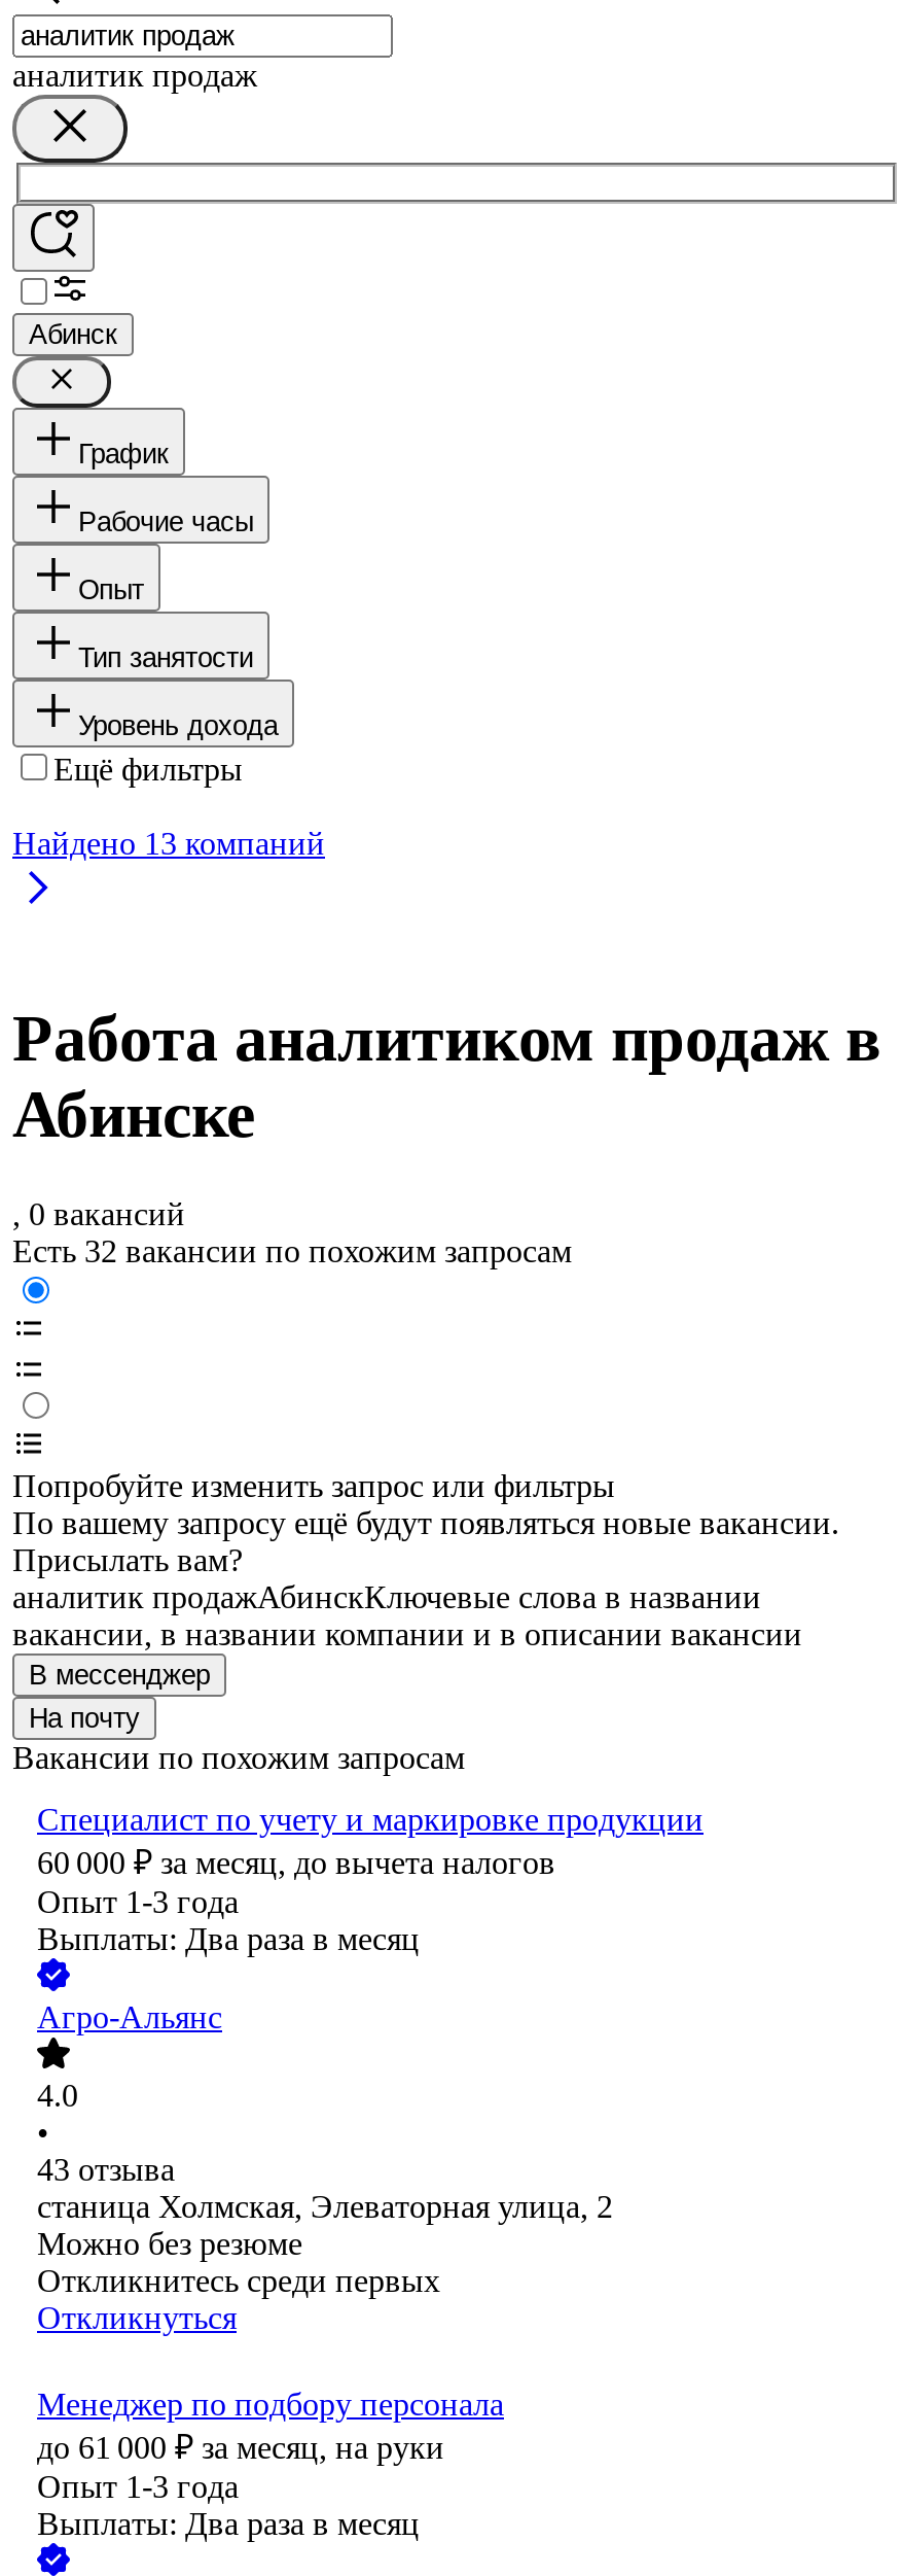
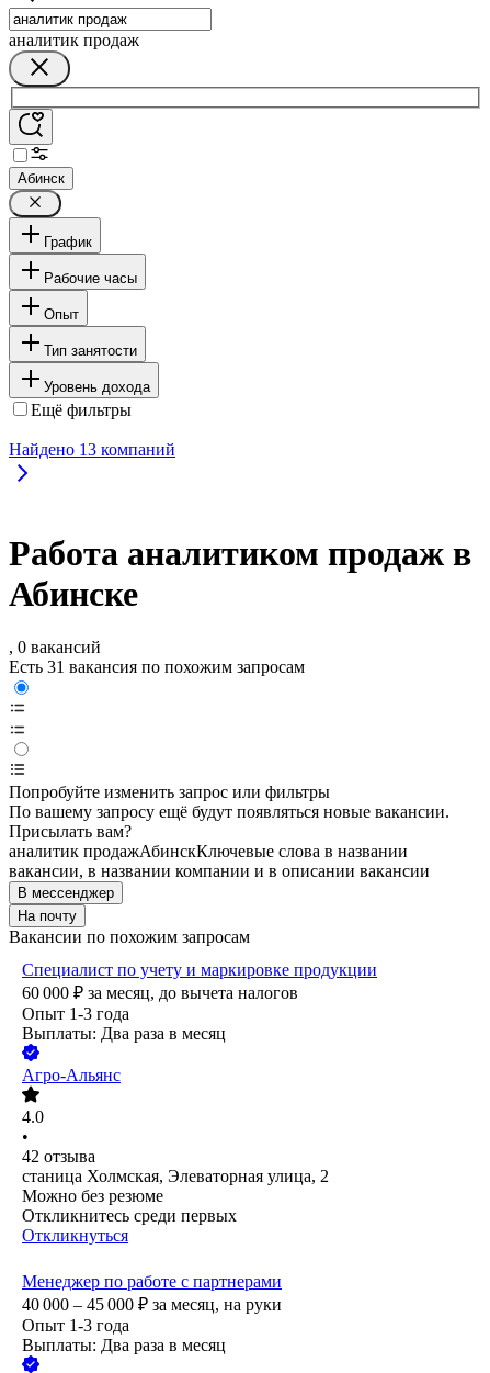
[12,1234,572,1269] Есть 32 вакансии по похожим запросам -> [9,658,305,677] Есть 31 вакансия по похожим запросам
[37,2153,175,2188] 43 отзыва -> [22,1147,95,1166] 42 отзыва
[37,2388,504,2466] Менеджер по подбору персонала | до 61 000 ₽ за месяц, на руки -> [22,1273,282,1314] Менеджер по работе с партнерами | 40 000 – 45 000 ₽ за месяц, на руки

